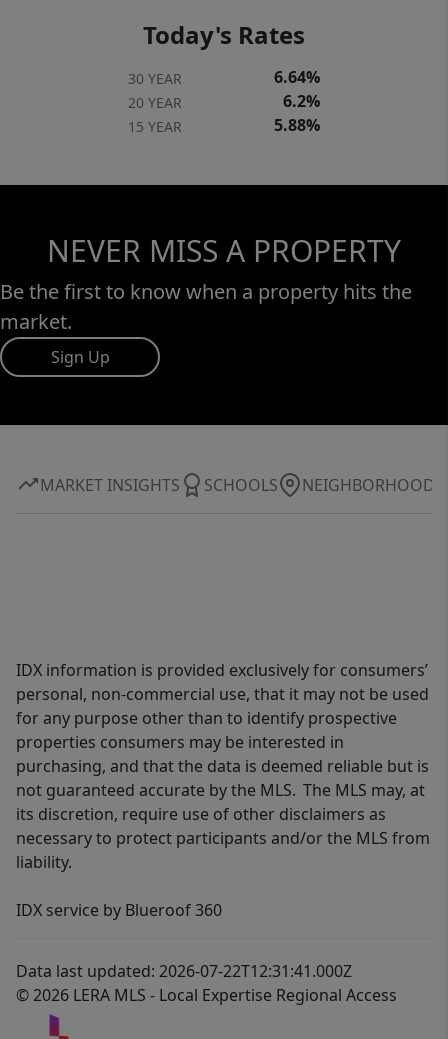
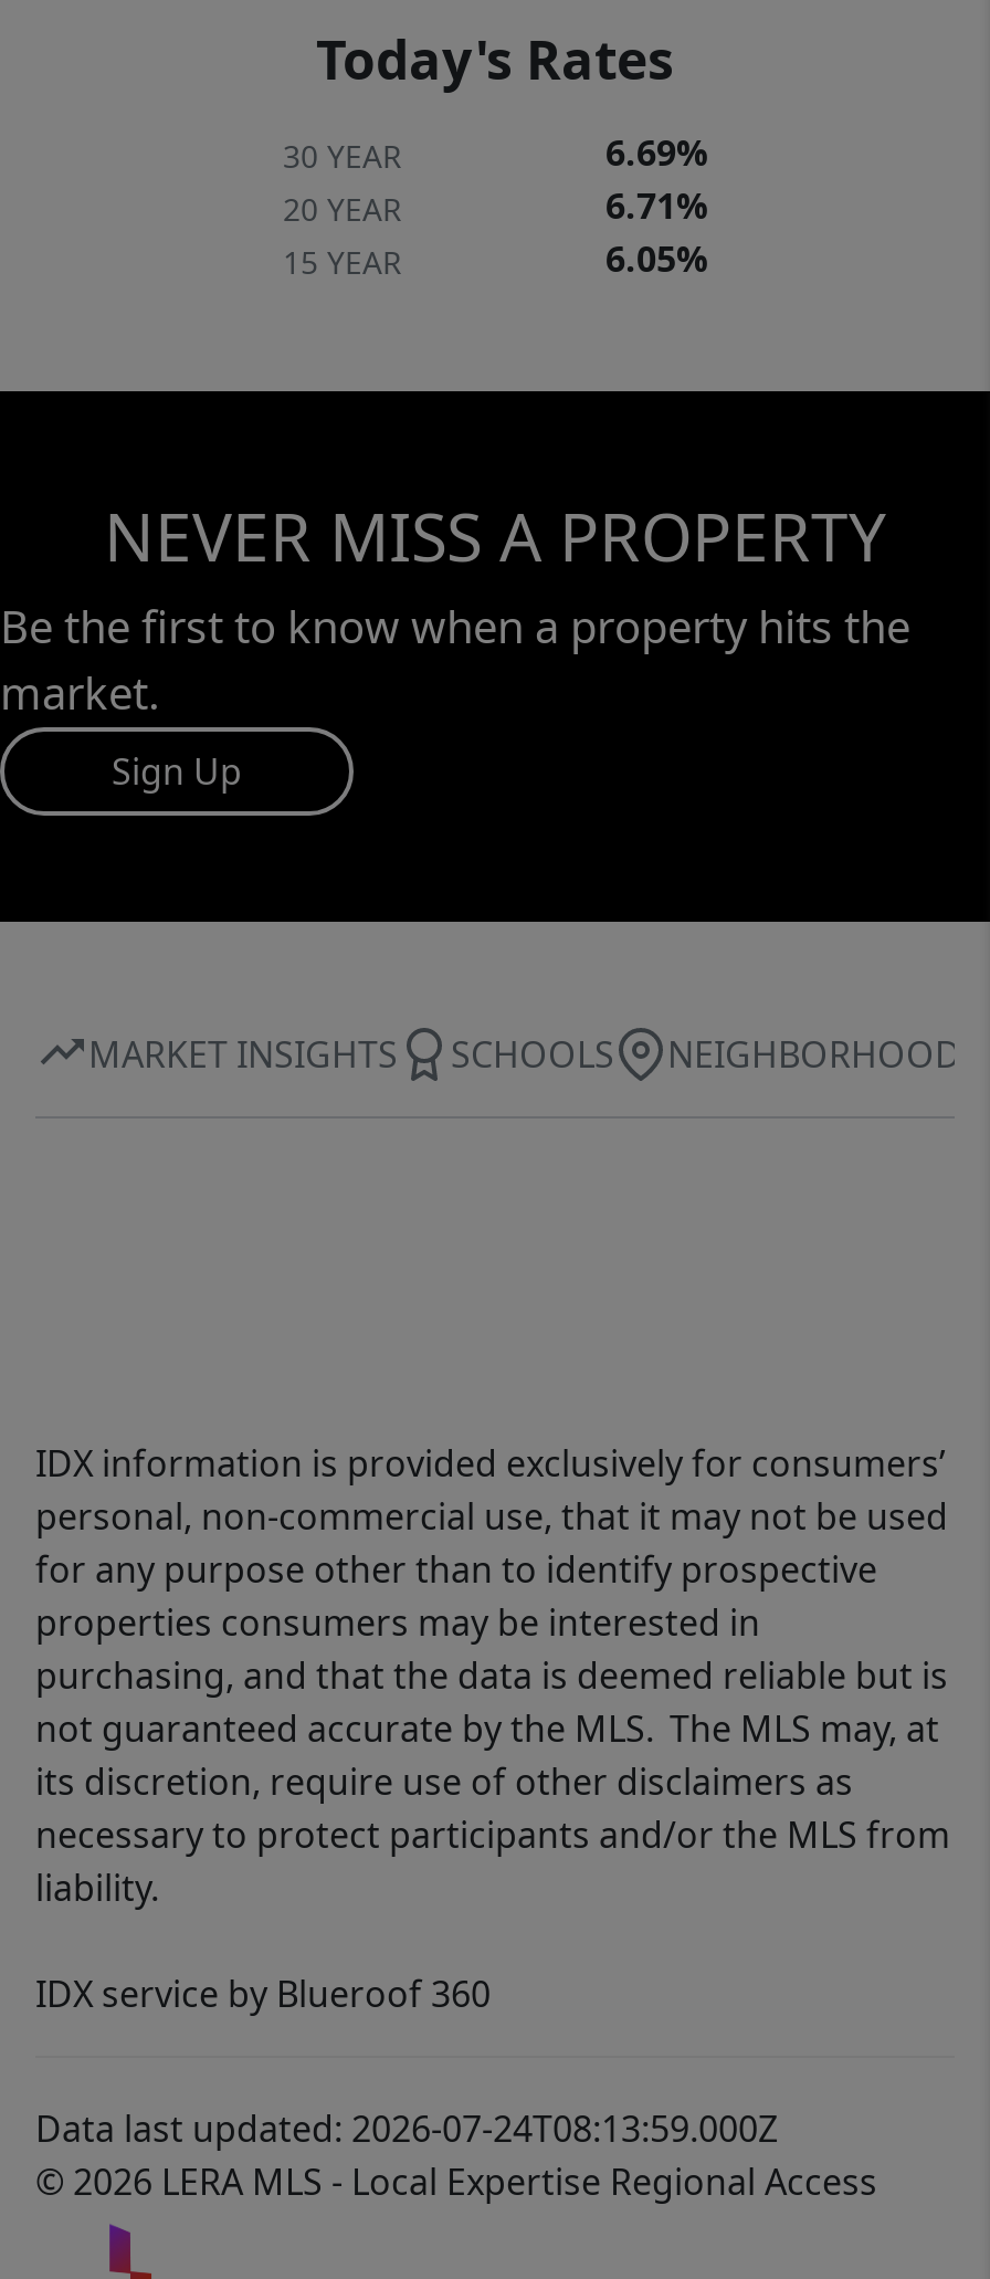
[274,66,320,88] 6.64% -> [605,129,707,177] 6.69%
[283,90,320,112] 6.2% -> [605,182,707,230] 6.71%
[274,114,320,136] 5.88% -> [605,235,707,283] 6.05%
[16,960,352,982] Data last updated: 2026-07-22T12:31:41.000Z -> [35,2105,778,2153] Data last updated: 2026-07-24T08:13:59.000Z

